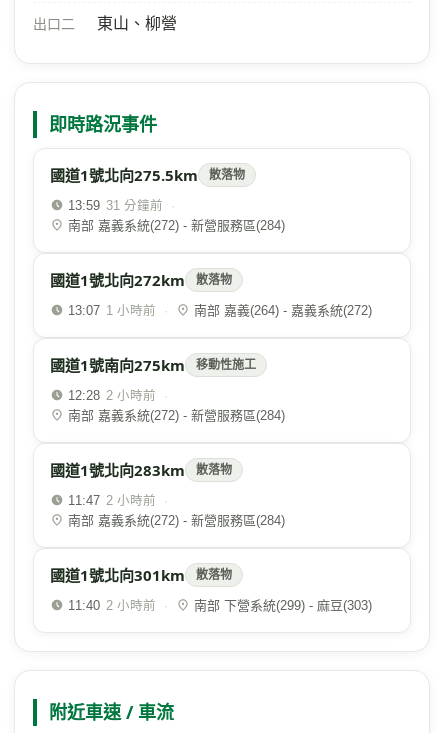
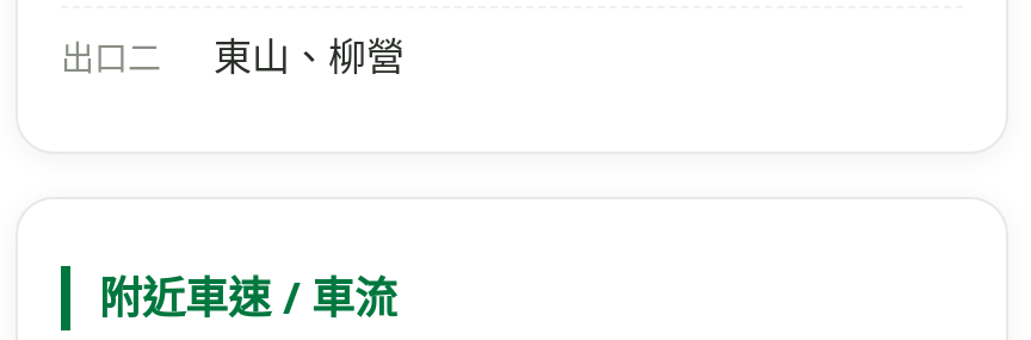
[49,112,372,613] 即時路況事件 | 國道1號北向275.5km | 散落物 | 13:59 31 分鐘前 · | 南部 嘉義系統(272) - 新營服務區(284) | 國道1號北向272km | 散落物 | 13:07 1 小時前 · | 南部 嘉義(264) - 嘉義系統(272) | 國道1號南向275km | 移動性施工 | 12:28 2 小時前 · | 南部 嘉義系統(272) - 新營服務區(284) | 國道1號北向283km | 散落物 | 11:47 2 小時前 · | 南部 嘉義系統(272) - 新營服務區(284) | 國道1號北向301km | 散落物 | 11:40 2 小時前 · | 南部 下營系統(299) - 麻豆(303) -> none

